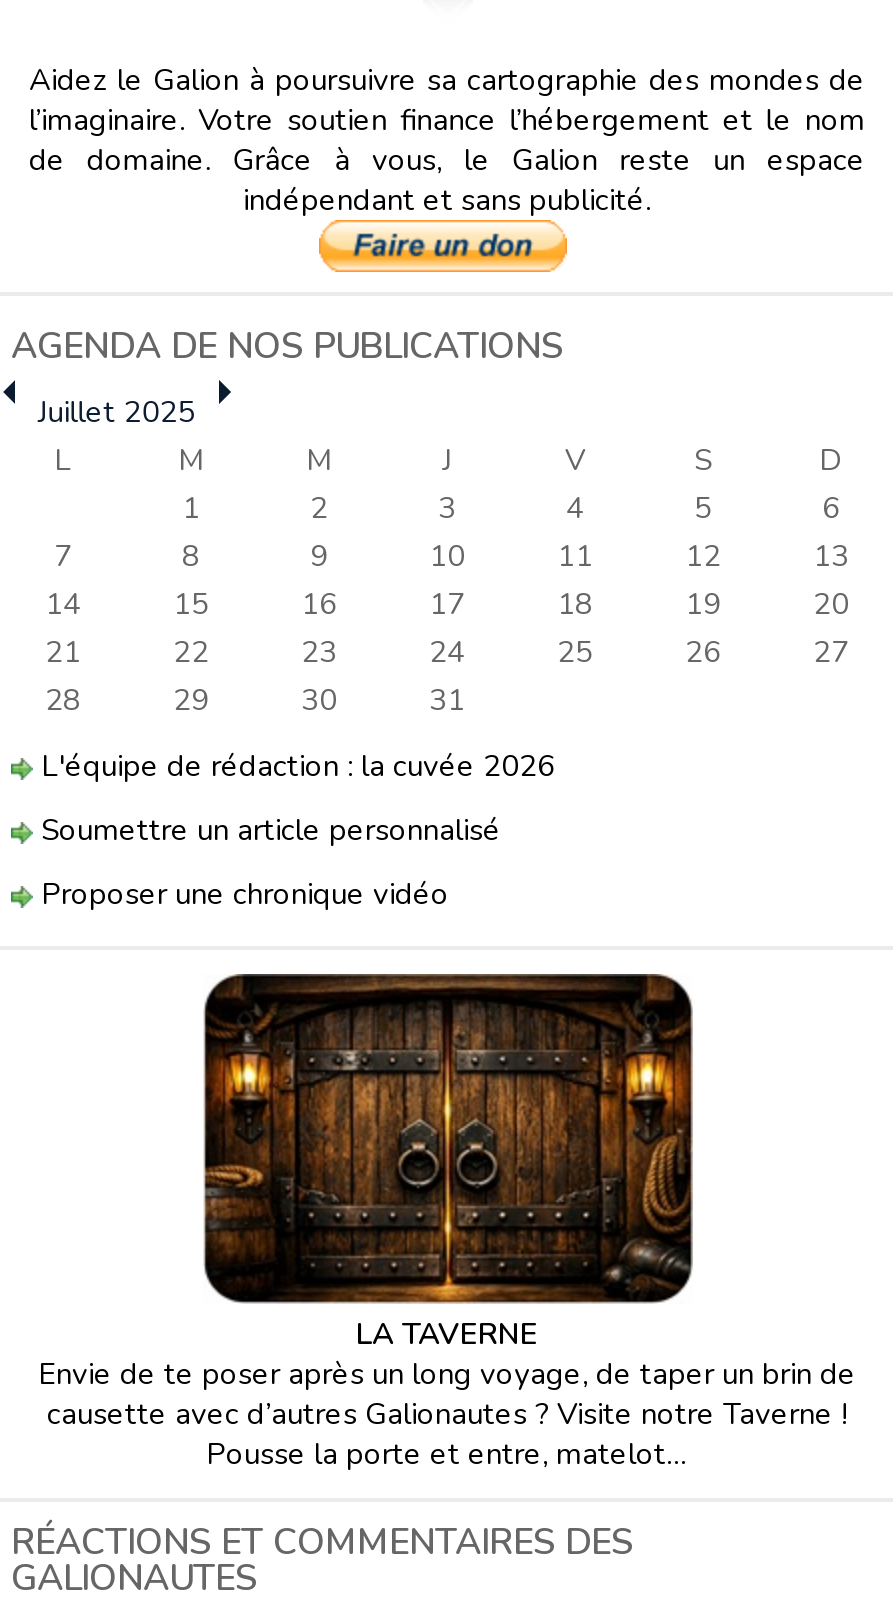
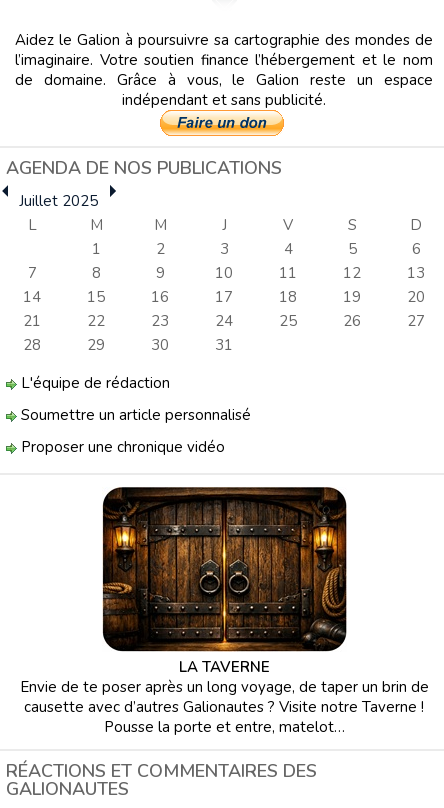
[33,746,555,786] L'équipe de rédaction : la cuvée 2026 -> [17,373,170,393] L'équipe de rédaction

